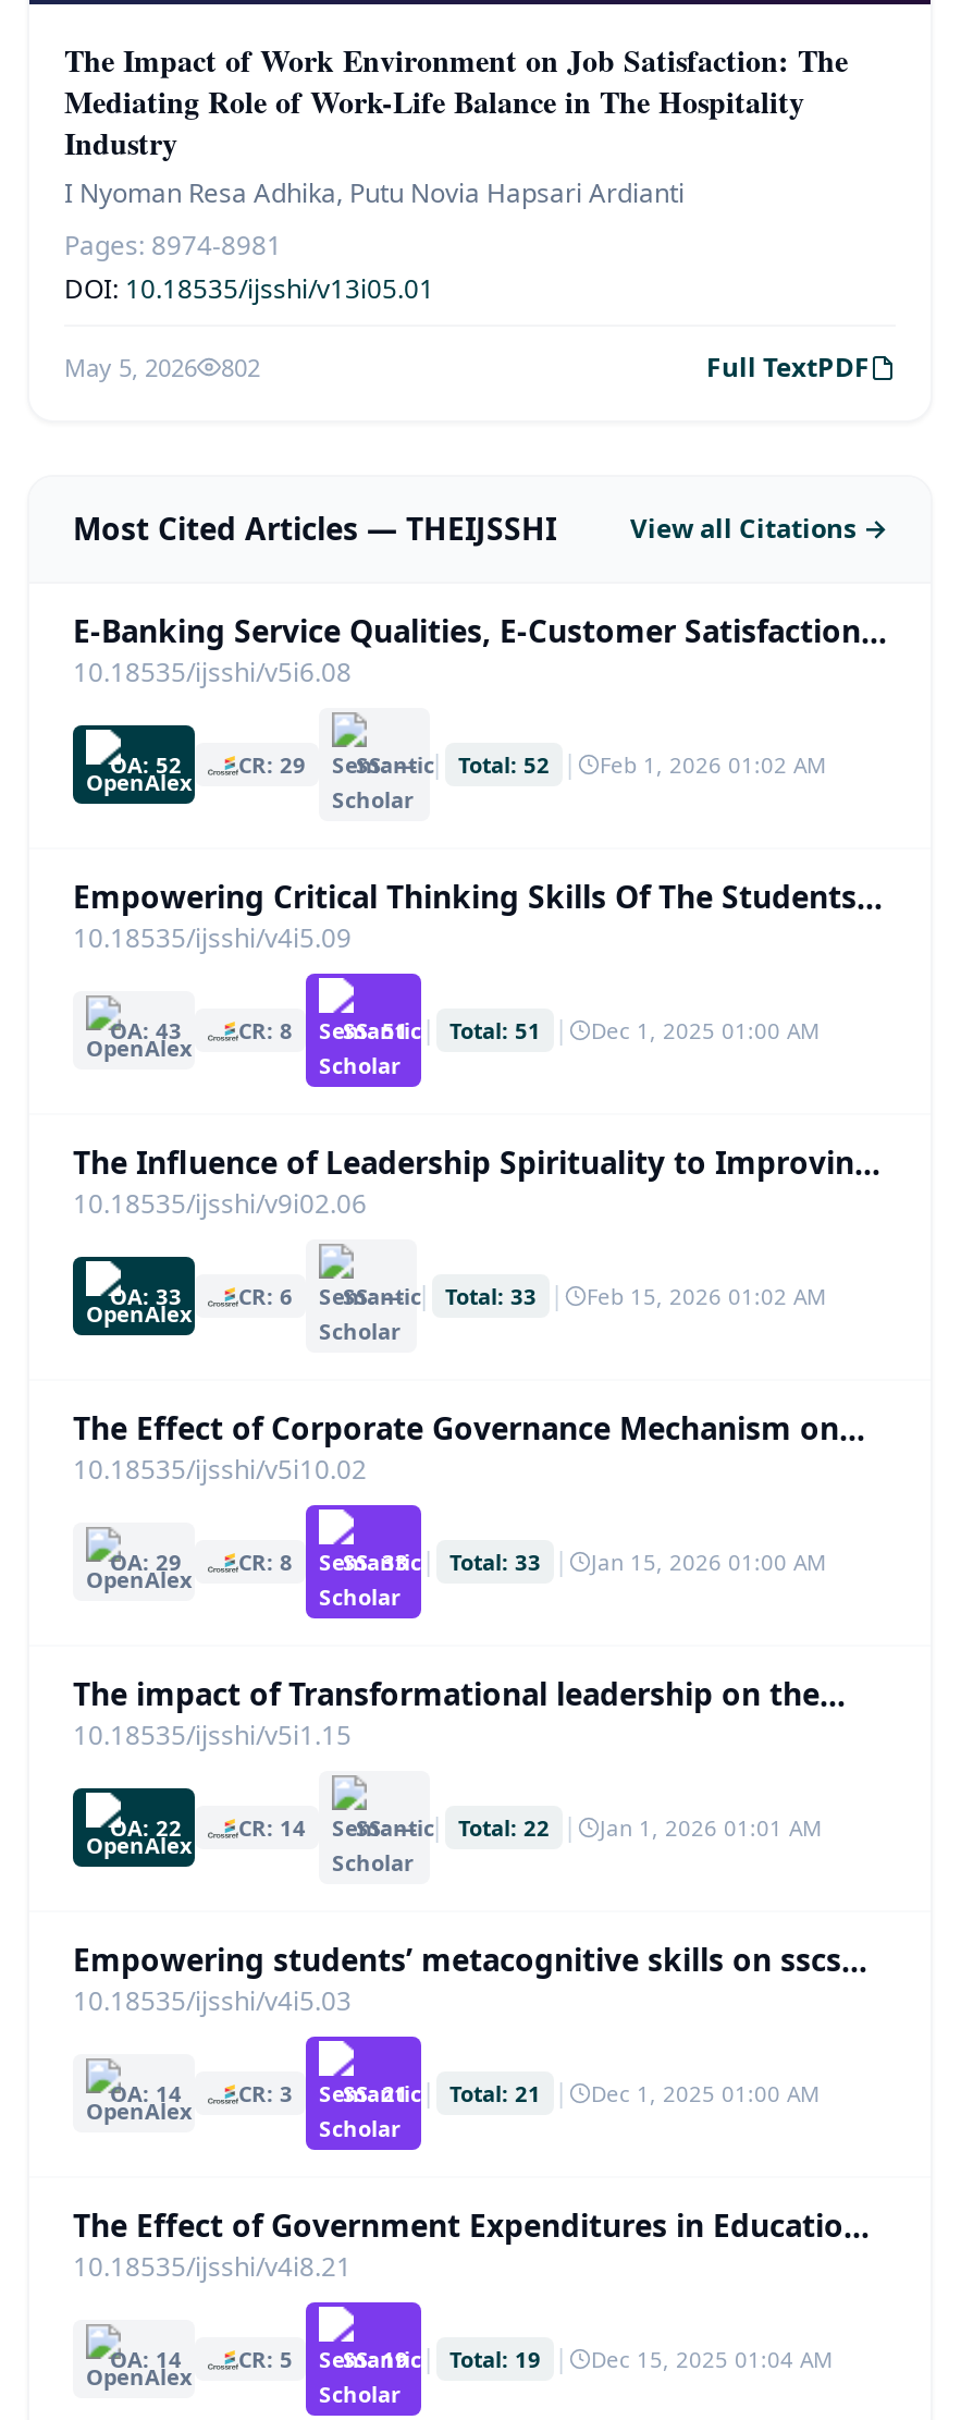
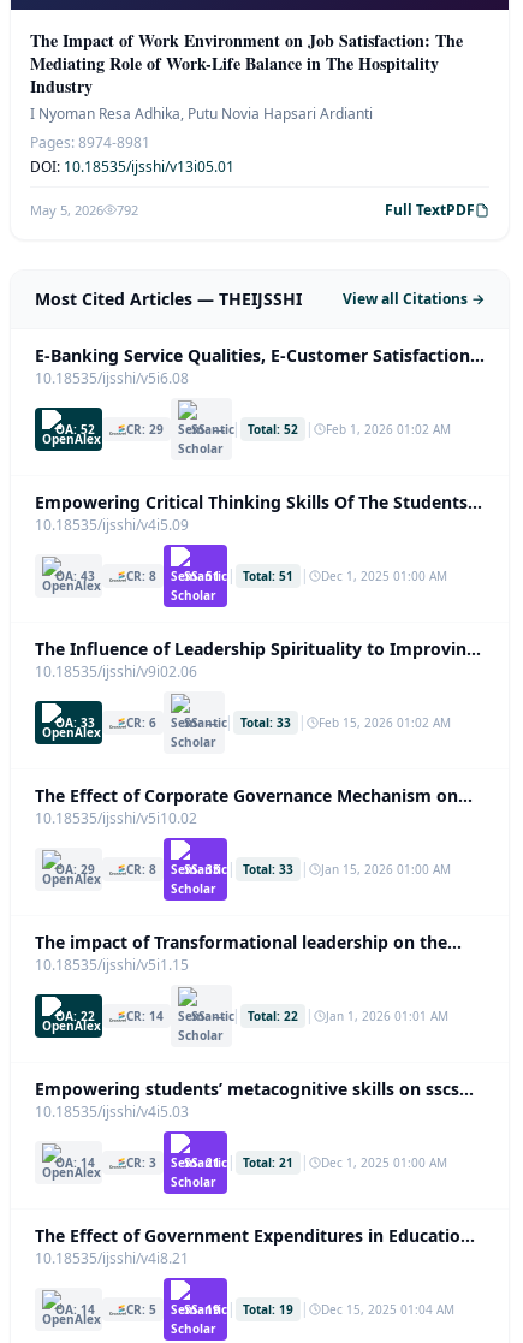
[64,351,260,384] May 5, 2026 802 -> [30,201,138,219] May 5, 2026 792

